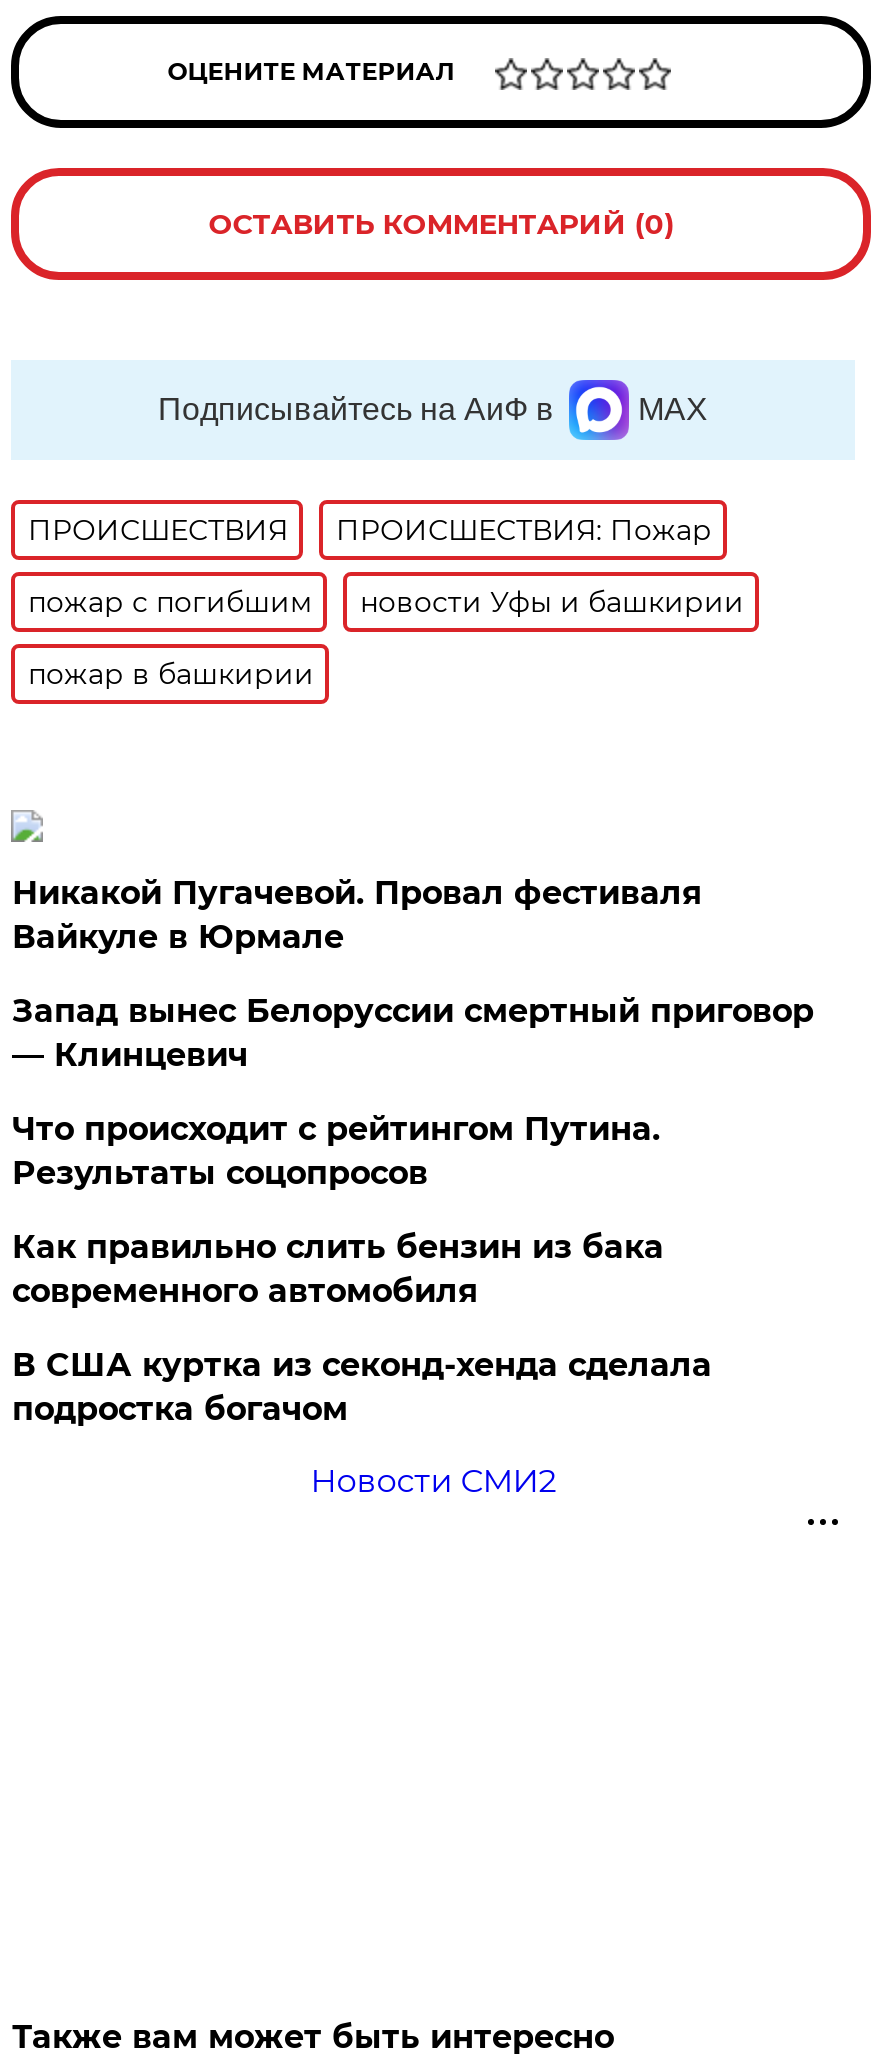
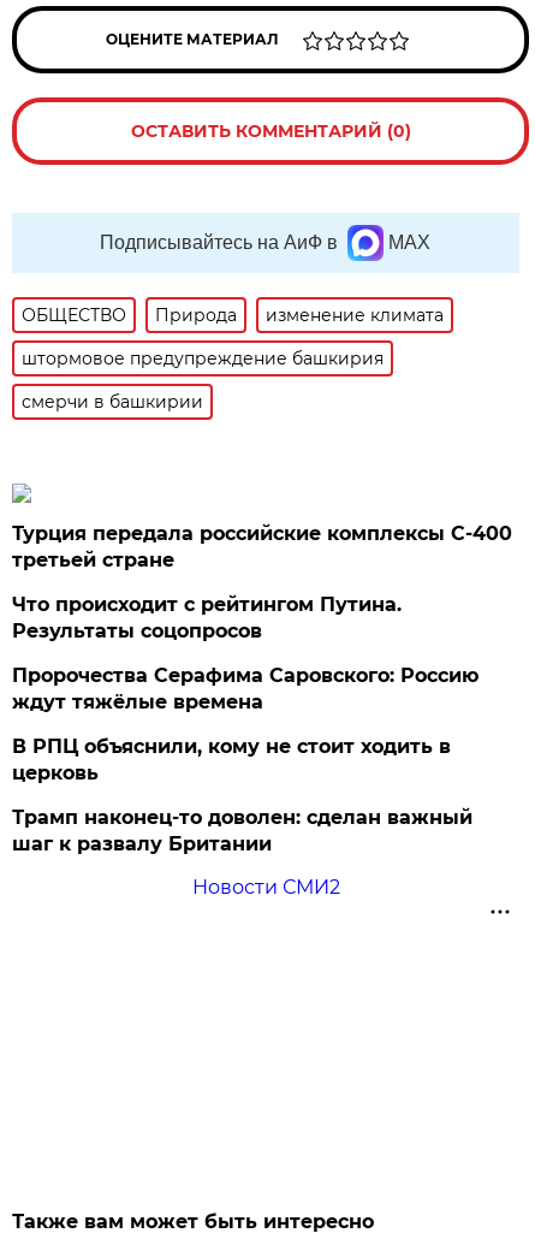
[28,512,744,692] ПРОИСШЕСТВИЯ | ПРОИСШЕСТВИЯ: Пожар | пожар с погибшим | новости Уфы и башкирии | пожар в башкирии -> [22,304,444,413] ОБЩЕСТВО | Природа | изменение климата | штормовое предупреждение башкирия | смерчи в башкирии
[12,874,814,1074] Никакой Пугачевой. Провал фестиваля | Вайкуле в Юрмале | Запад вынес Белоруссии смертный приговор | — Клинцевич -> [13,522,513,571] Турция передала российские комплексы С-400 | третьей стране
moved [12,1110,660,1192] -> [13,593,402,642]: Что происходит с рейтингом Путина. | Результаты соцопросов
[12,1228,712,1428] Как правильно слить бензин из бака | современного автомобиля | В США куртка из секонд-хенда сделала | подростка богачом -> [13,664,479,855] Пророчества Серафима Саровского: Россию | ждут тяжёлые времена | В РПЦ объяснили, кому не стоит ходить в | церковь | Трамп наконец-то доволен: сделан важный | шаг к развалу Британии

